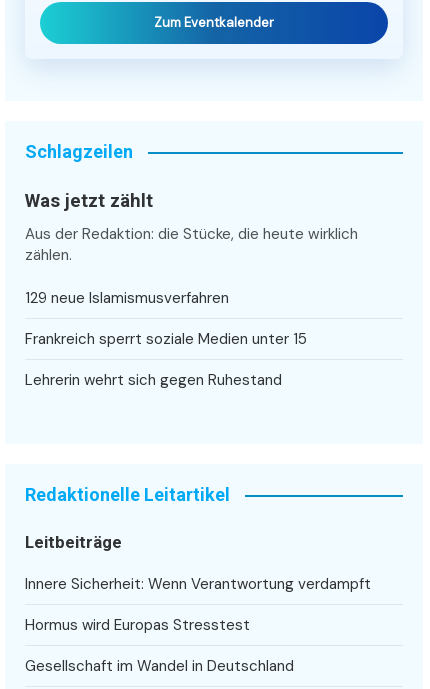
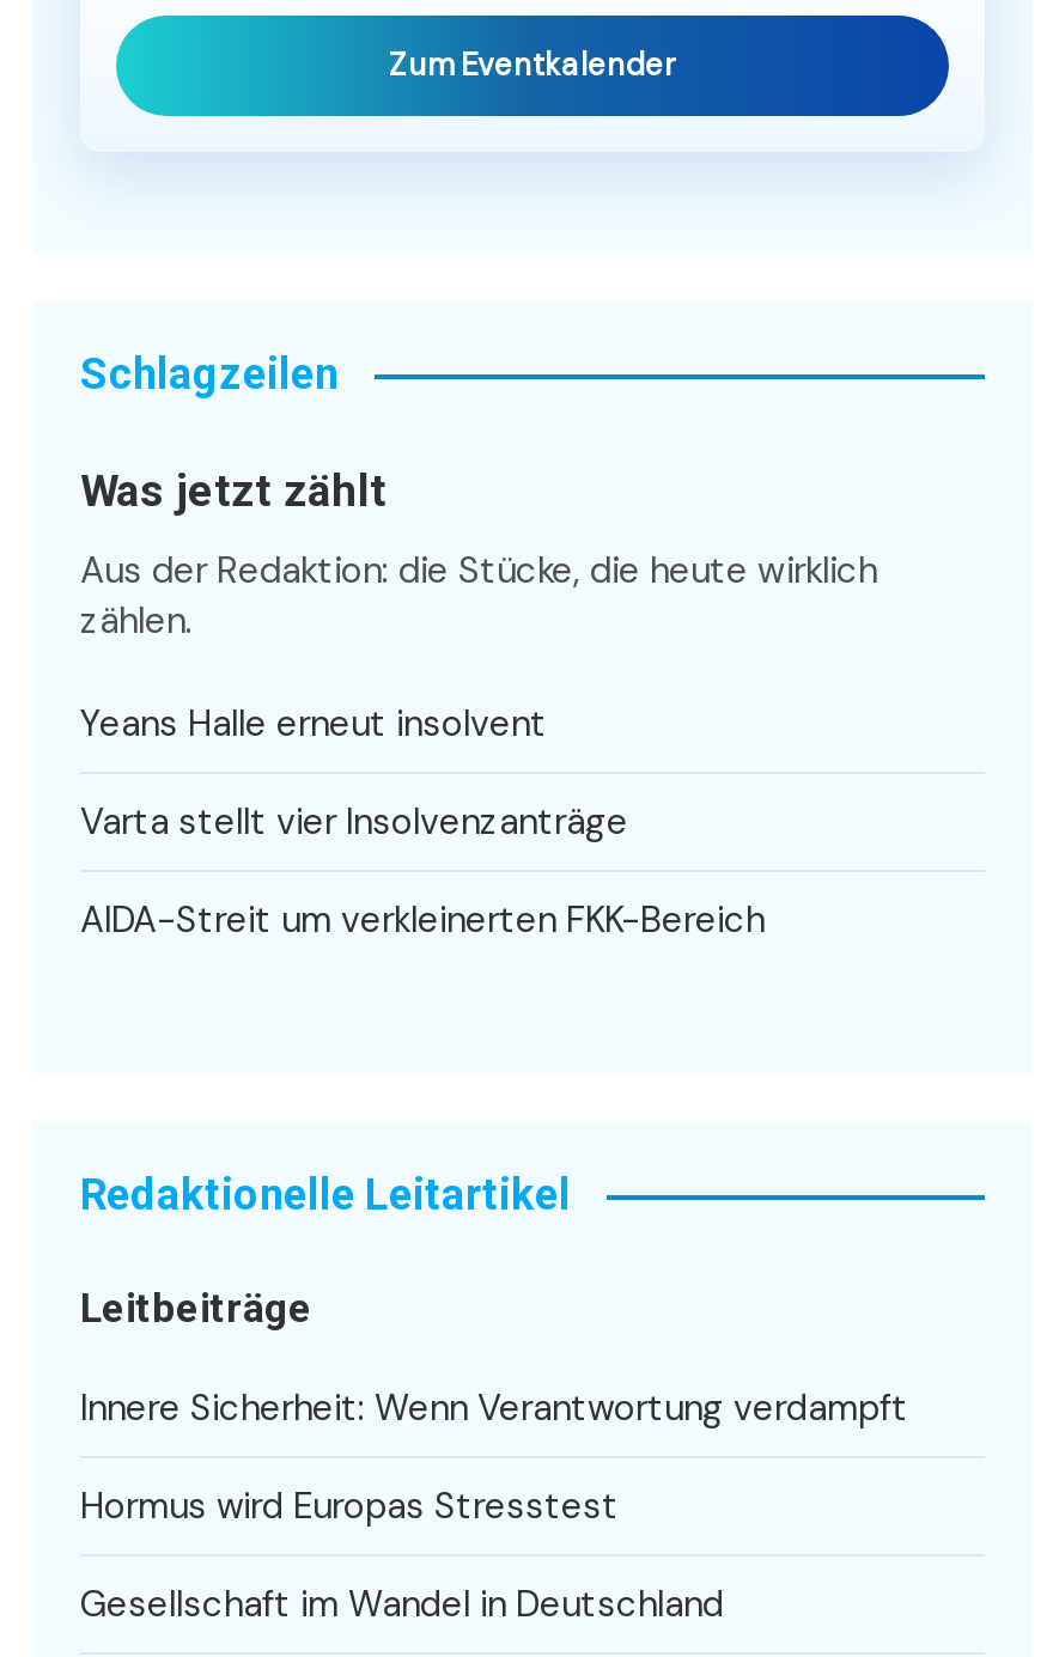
[25,288,229,308] 129 neue Islamismusverfahren -> [80,700,547,748] Yeans Halle erneut insolvent
[25,329,307,349] Frankreich sperrt soziale Medien unter 15 -> [80,798,628,846] Varta stellt vier Insolvenzanträge
[25,370,282,390] Lehrerin wehrt sich gegen Ruhestand -> [80,896,765,944] AIDA-Streit um verkleinerten FKK-Bereich

